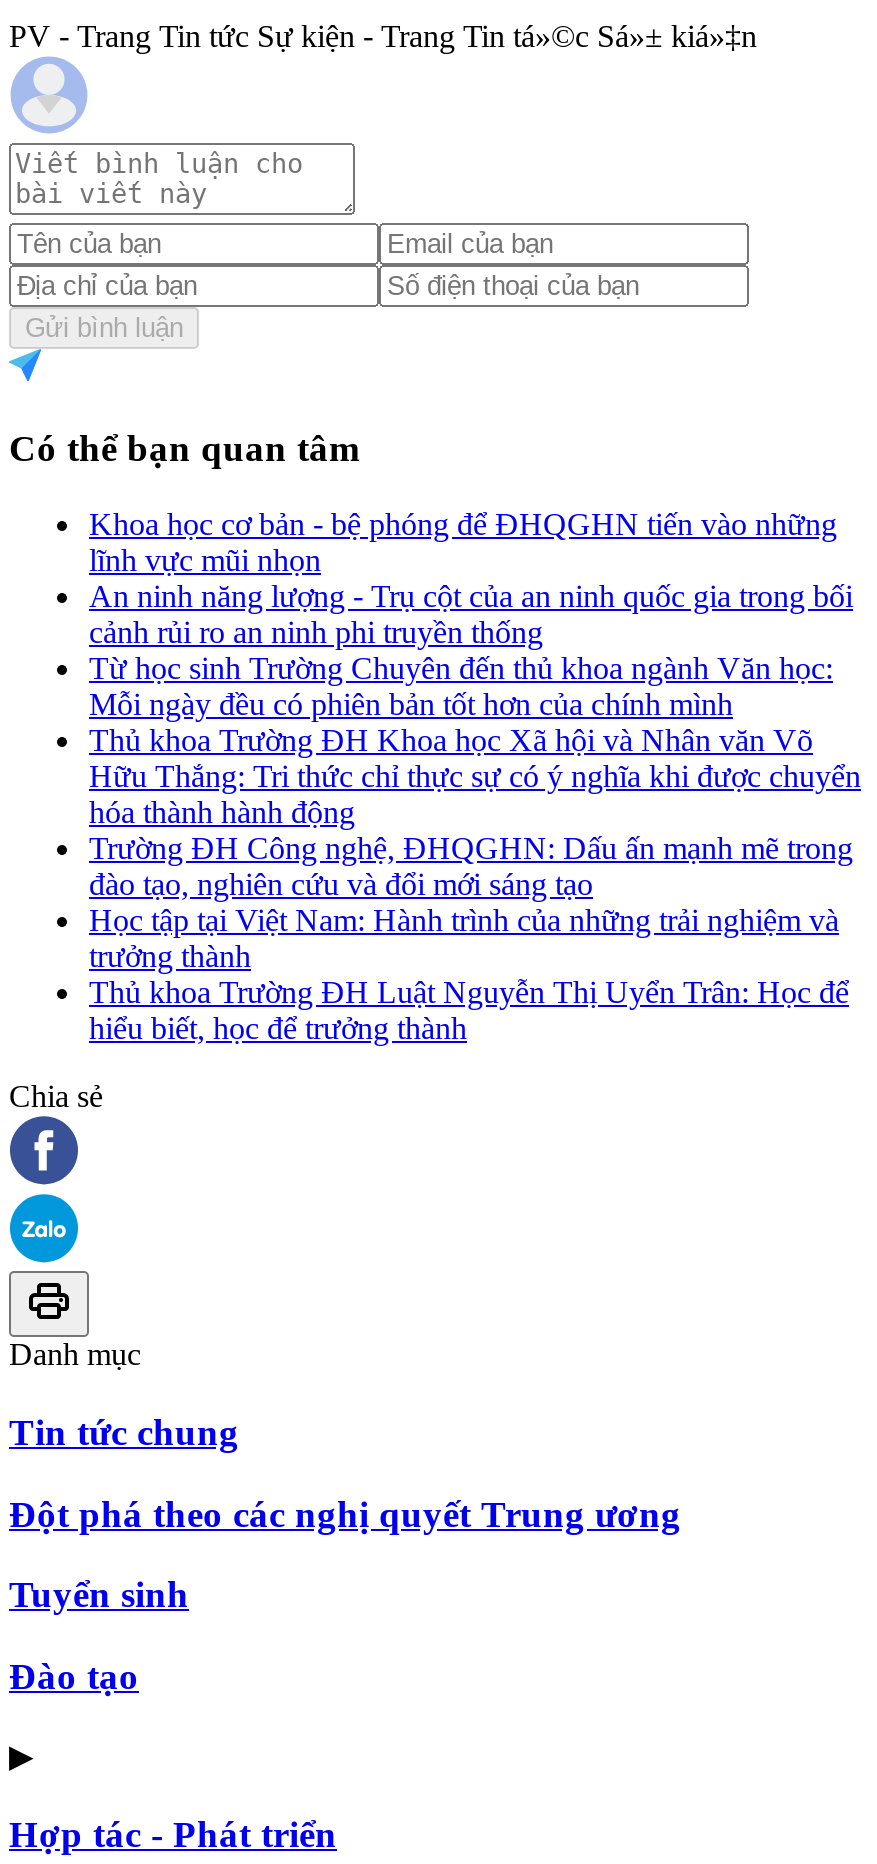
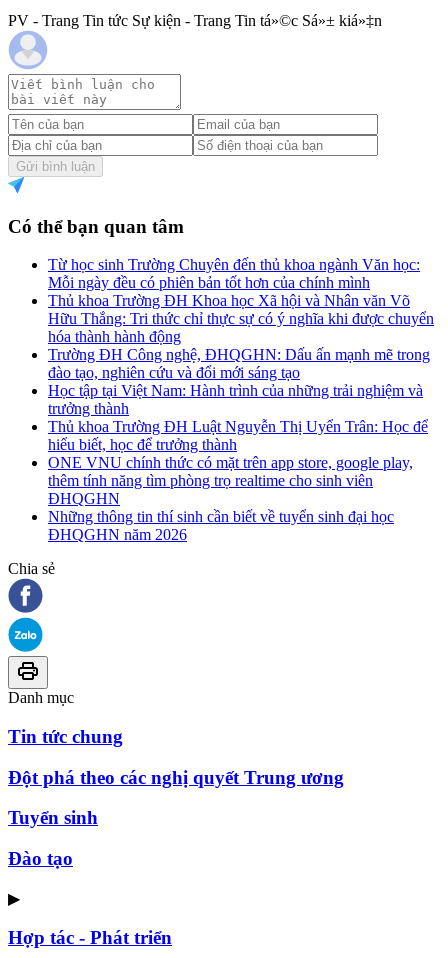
[89,507,853,649] Khoa học cơ bản - bệ phóng để ĐHQGHN tiến vào những | lĩnh vực mũi nhọn | An ninh năng lượng - Trụ cột của an ninh quốc gia trong bối | cảnh rủi ro an ninh phi truyền thống -> none
moved [89,651,861,1045] -> [48,256,434,453]: Từ học sinh Trường Chuyên đến thủ khoa ngành Văn học: | Mỗi ngày đều có phiên bản tốt hơn của chính mình | Thủ khoa Trường ĐH Khoa học Xã hội và Nhân văn Võ | ... | Thủ khoa Trường ĐH Luật Nguyễn Thị Uyển Trân: Học để | hiểu biết, học để trưởng thành
none -> [48,454,413,543] ONE VNU chính thức có mặt trên app store, google play, | thêm tính năng tìm phòng trọ realtime cho sinh viên | ĐHQGHN | Những thông tin thí sinh cần biết về tuyển sinh đại học | ĐHQGHN năm 2026

